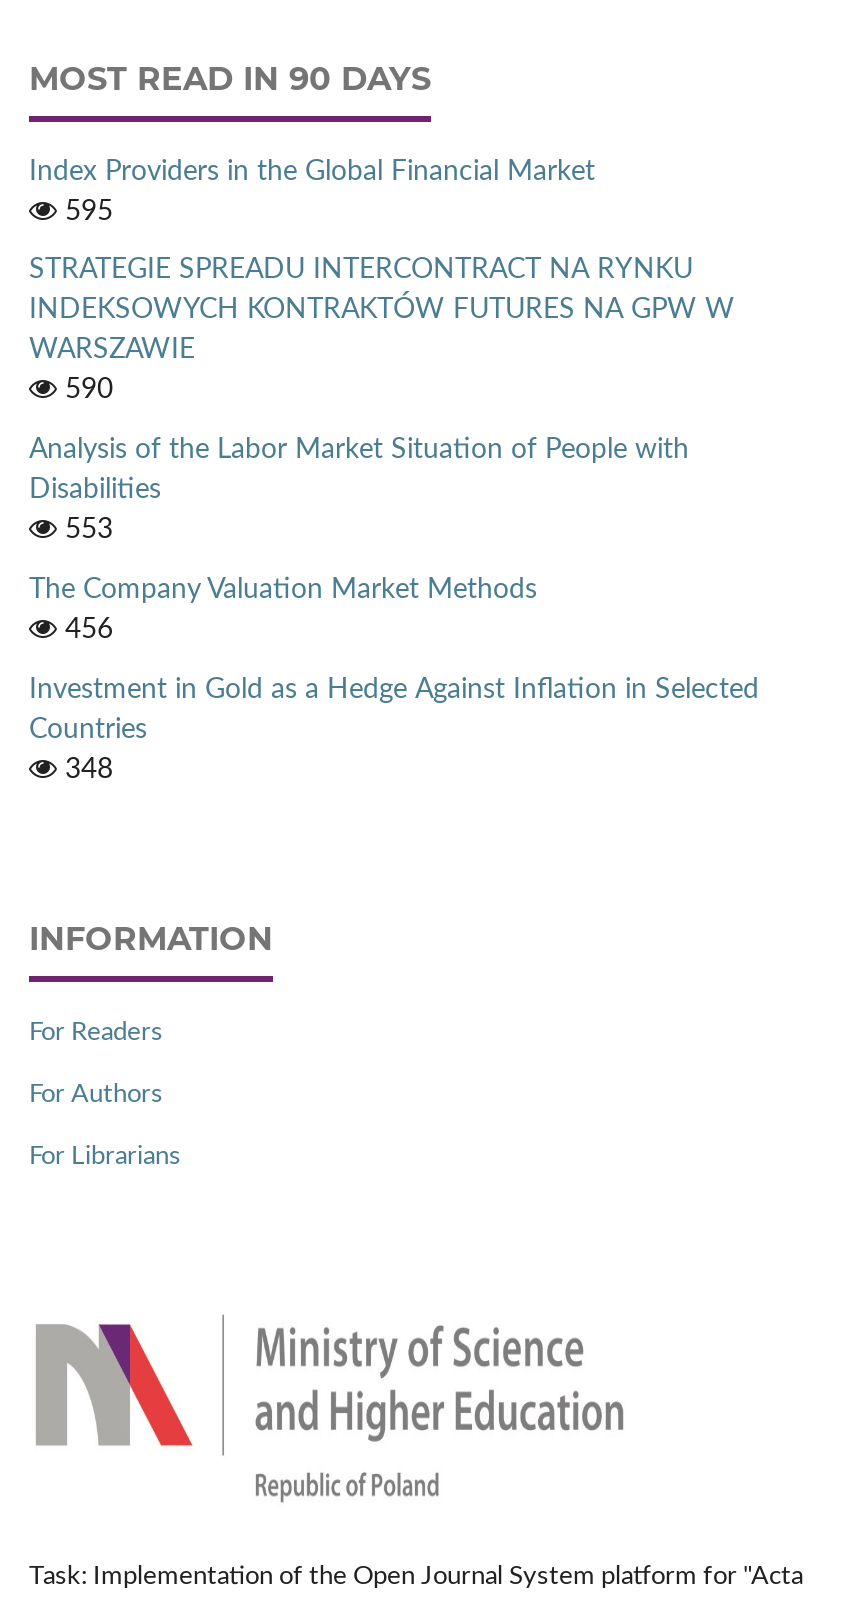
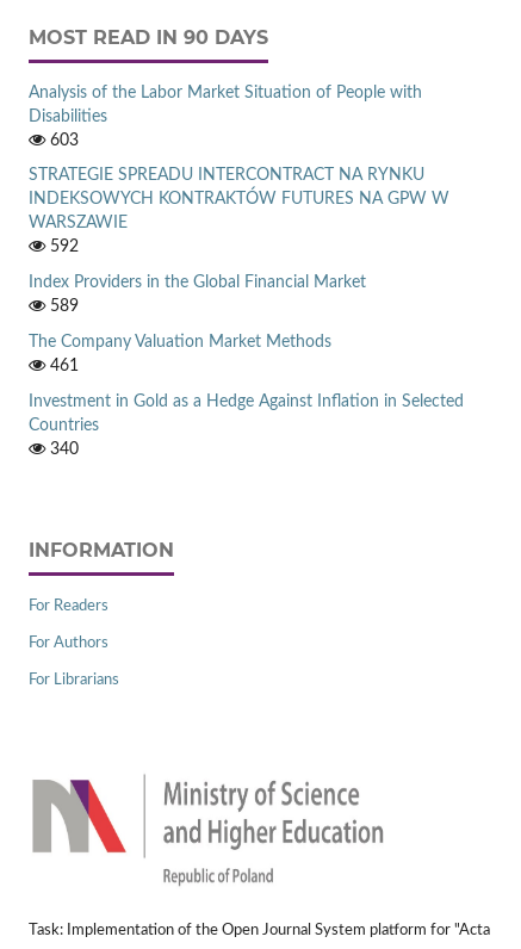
moved [29,157,595,185] -> [29,275,366,291]: Index Providers in the Global Financial Market
[57,197,113,225] 595 -> [45,132,79,148] 603
moved [29,257,735,365] -> [29,168,449,232]: STRATEGIE SPREADU INTERCONTRACT NA RYNKU | INDEKSOWYCH KONTRAKTÓW FUTURES NA GPW W | WARSZAWIE
[57,377,113,405] 590 -> [45,239,79,256] 592
moved [29,437,689,505] -> [29,84,422,125]: Analysis of the Labor Market Situation of People with | Disabilities
[57,517,113,545] 553 -> [45,299,79,315] 589
[57,617,113,645] 456 -> [45,358,79,375] 461
[57,757,113,785] 348 -> [45,442,79,458] 340

